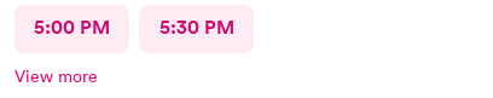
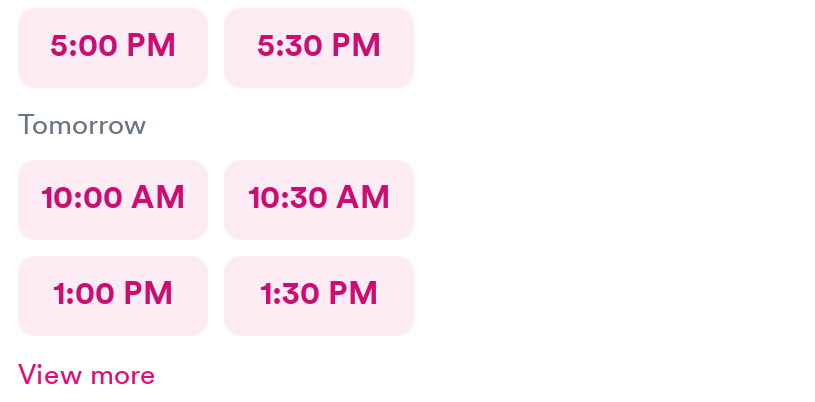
none -> [18,106,390,314] Tomorrow | 10:00 AM | 10:30 AM | 1:00 PM | 1:30 PM

